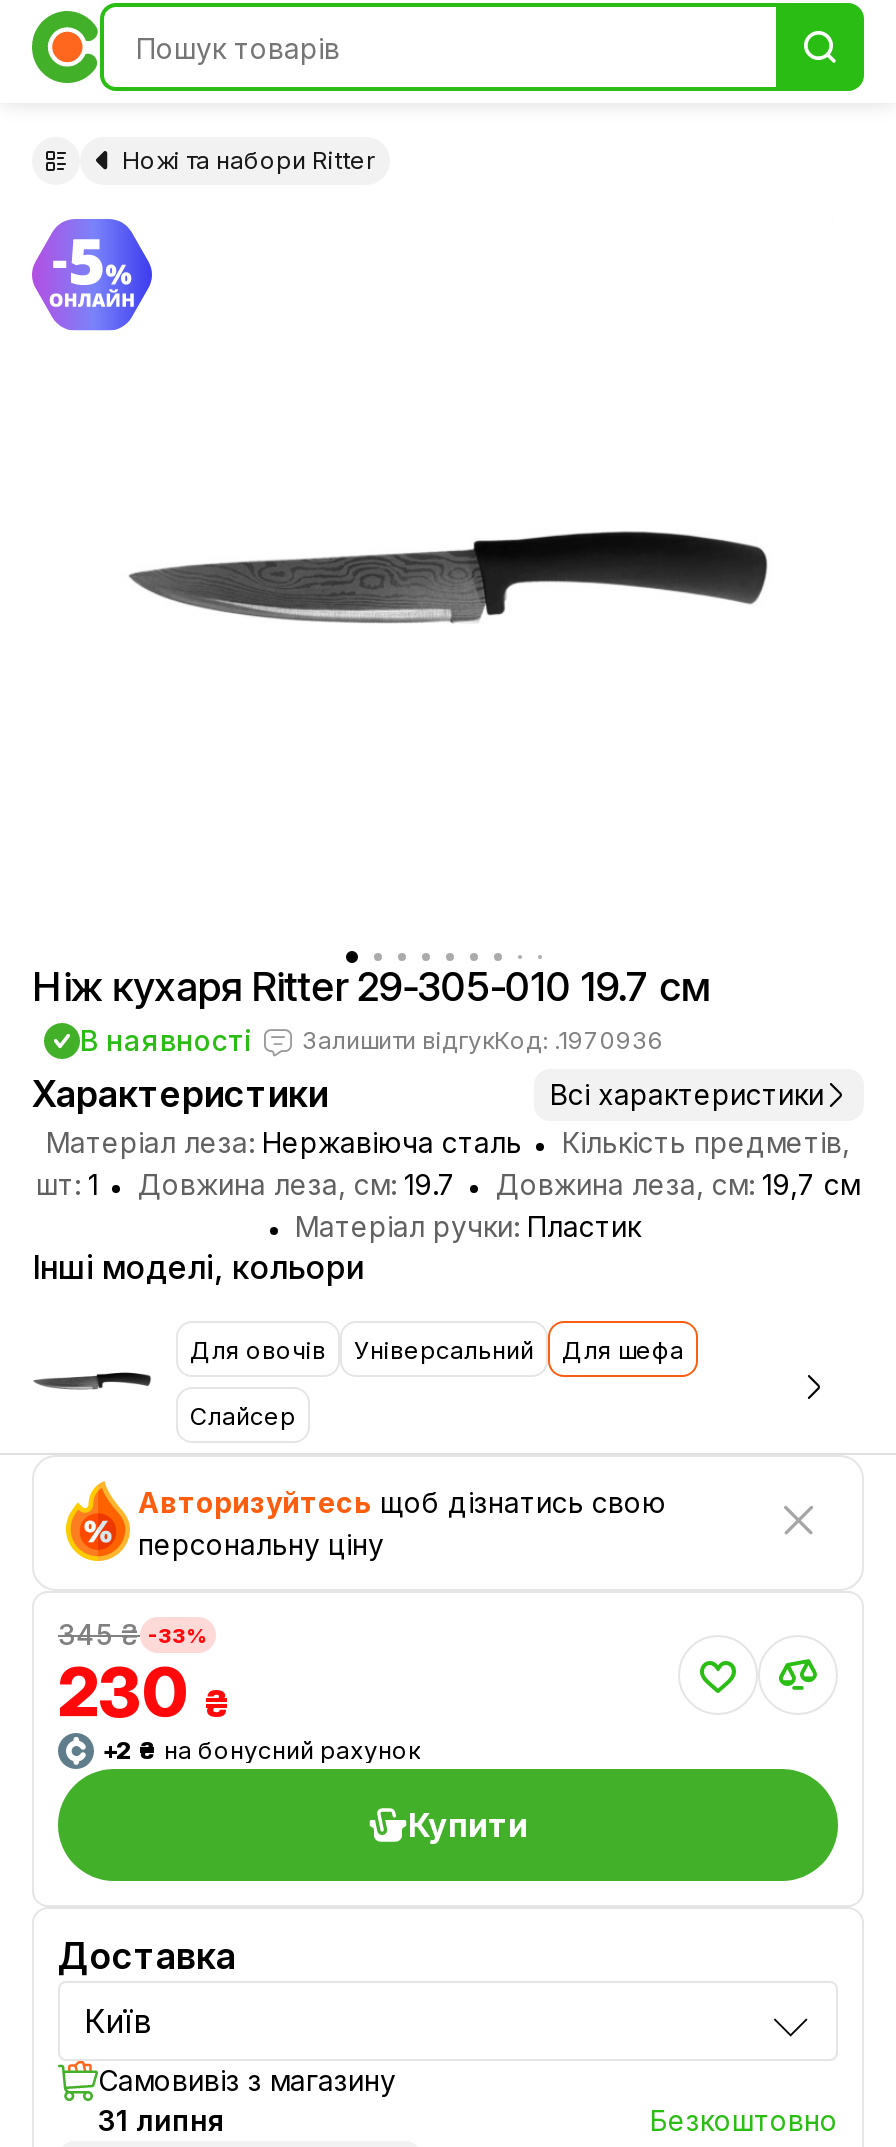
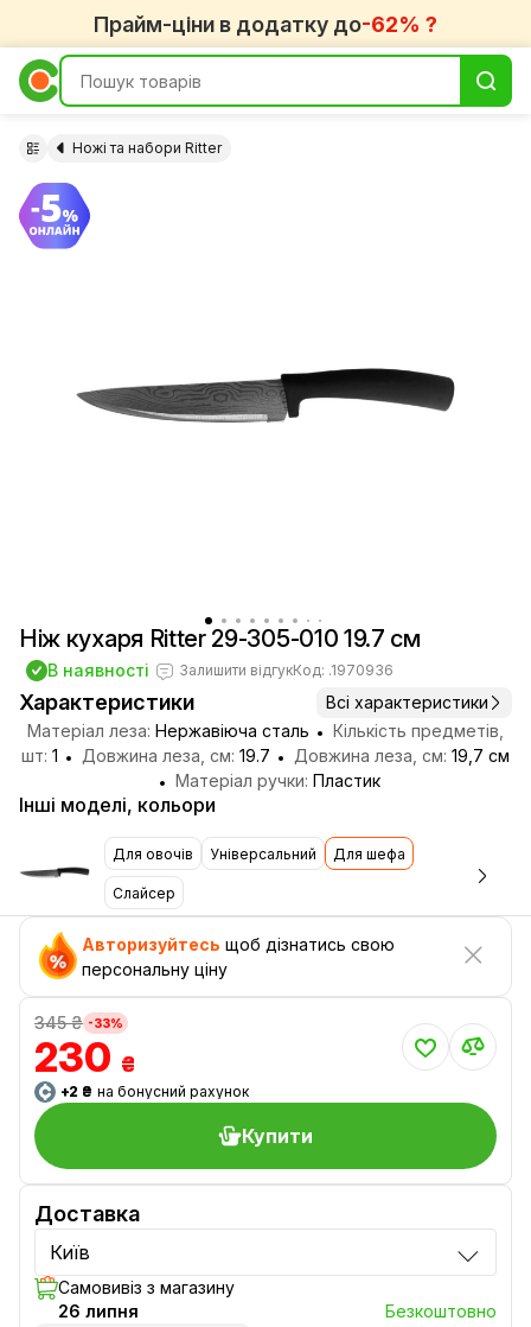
none -> [94,11,437,36] Прайм-ціни в додатку до-62% ?
[98,2104,226,2138] 31 липня -> [58,1301,139,1322] 26 липня

